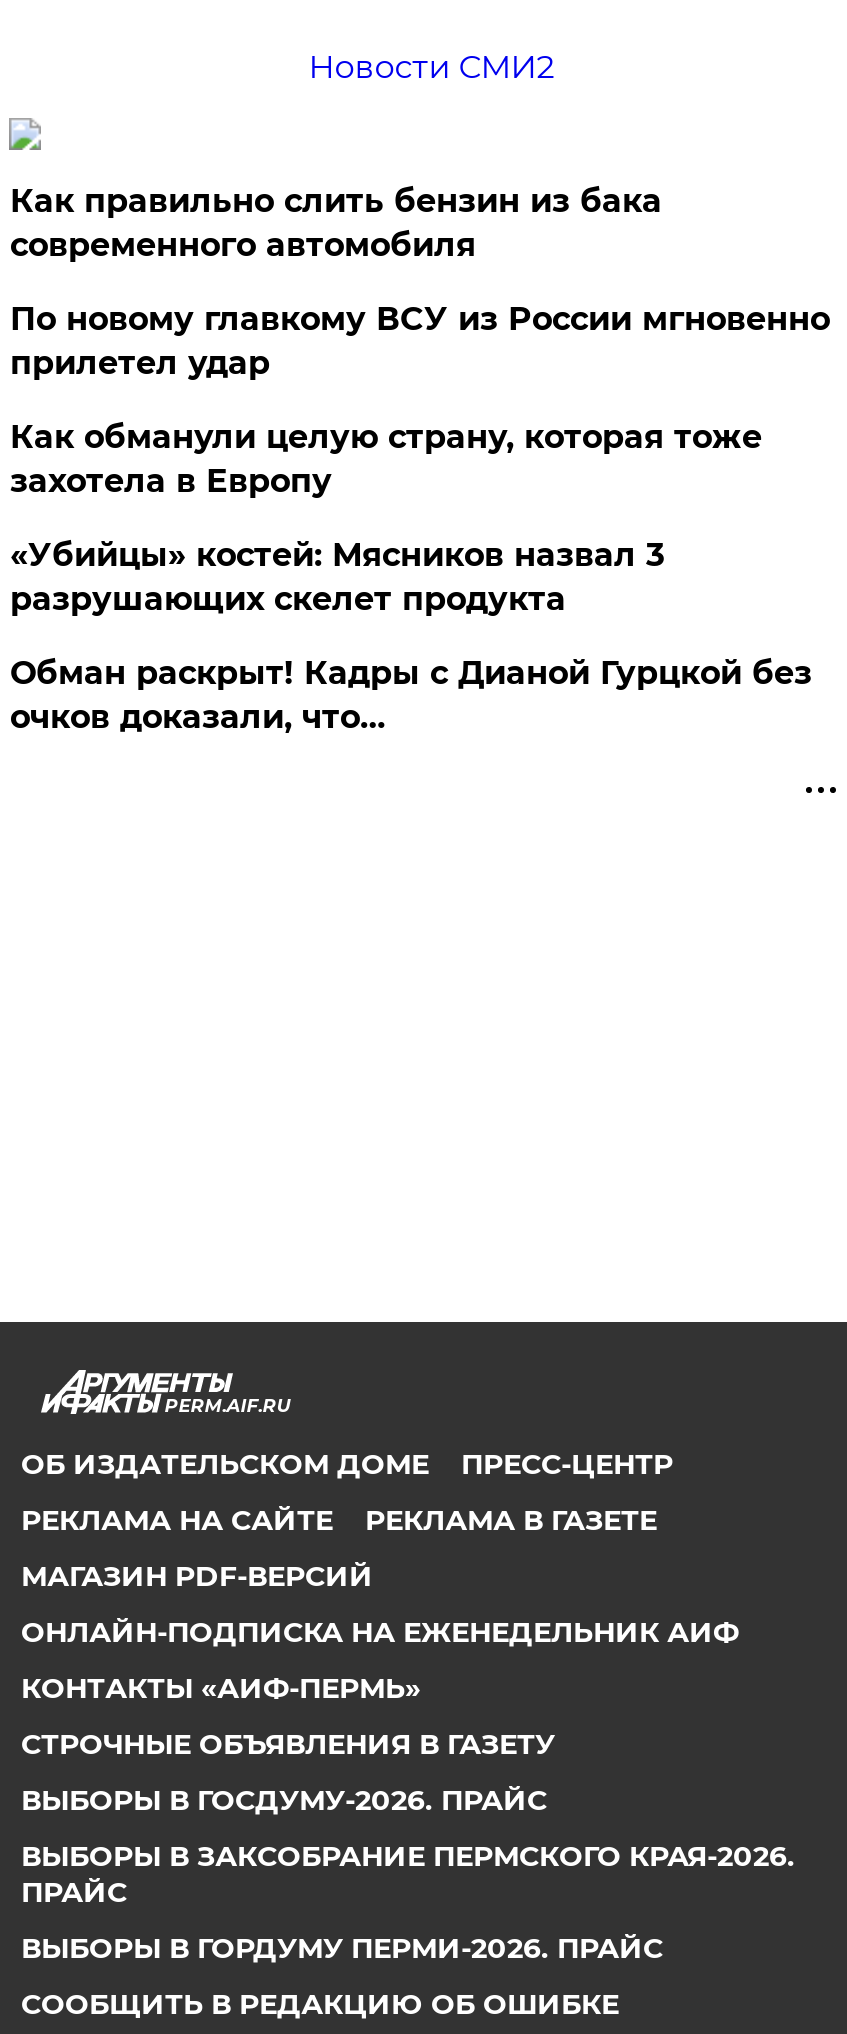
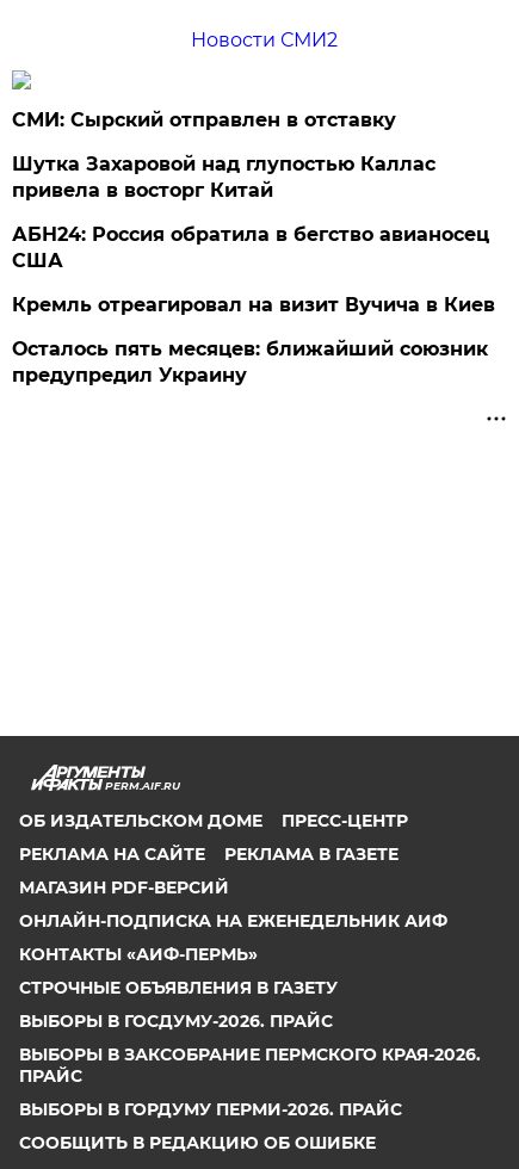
[10,182,662,264] Как правильно слить бензин из бака | современного автомобиля -> [12,109,397,131] СМИ: Сырский отправлен в отставку
[10,300,830,382] По новому главкому ВСУ из России мгновенно | прилетел удар -> [12,153,436,202] Шутка Захаровой над глупостью Каллас | привела в восторг Китай
[10,418,762,500] Как обманули целую страну, которая тоже | захотела в Европу -> [12,223,490,272] АБН24: Россия обратила в бегство авианосец | США
[10,536,664,618] «Убийцы» костей: Мясников назвал 3 | разрушающих скелет продукта -> [12,293,496,316] Кремль отреагировал на визит Вучича в Киев
[10,654,812,736] Обман раскрыт! Кадры с Дианой Гурцкой без | очков доказали, что… -> [12,338,488,386] Осталось пять месяцев: ближайший союзник | предупредил Украину

